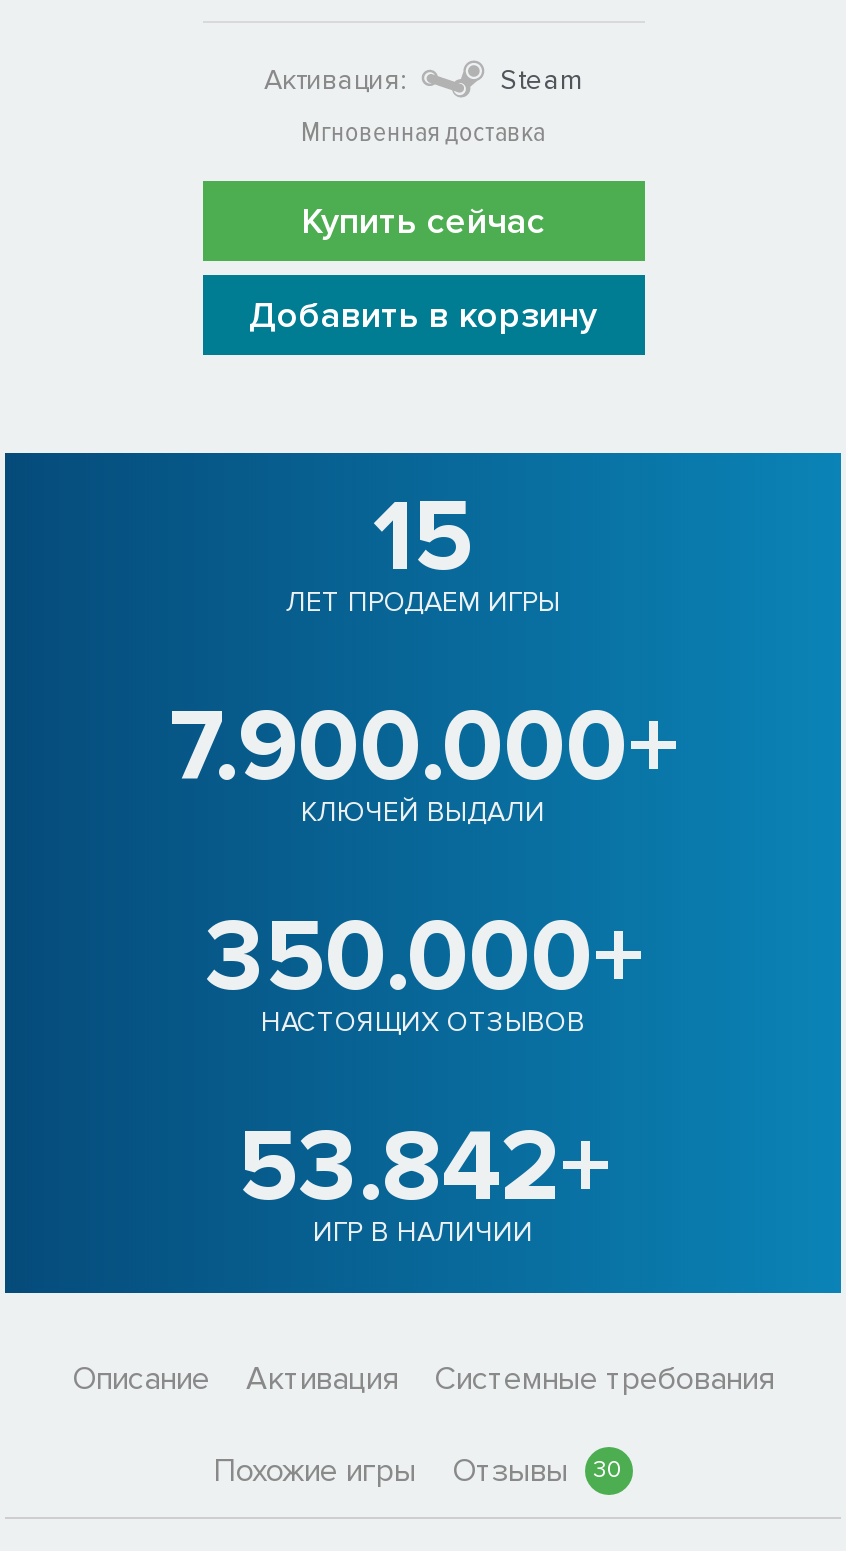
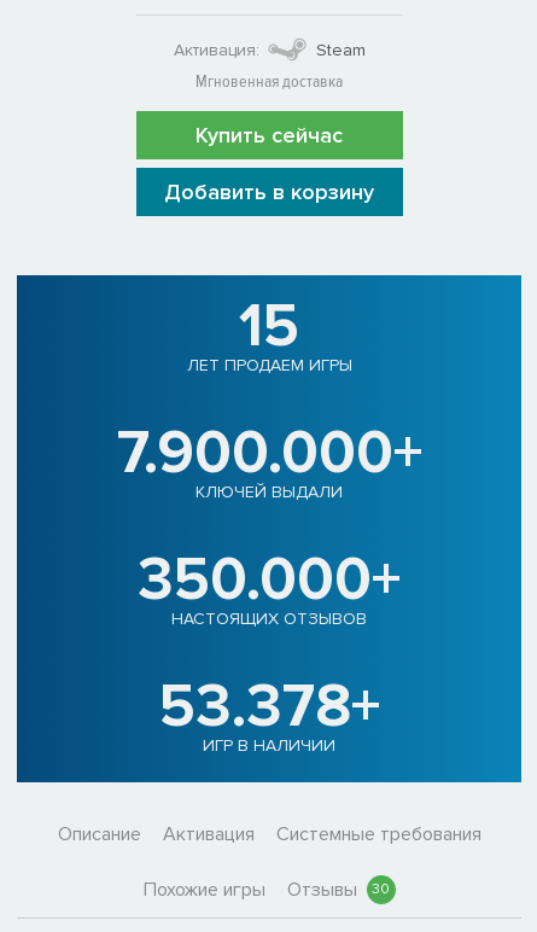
[238,1108,608,1230] 53.842+ -> [159,671,380,744] 53.378+

